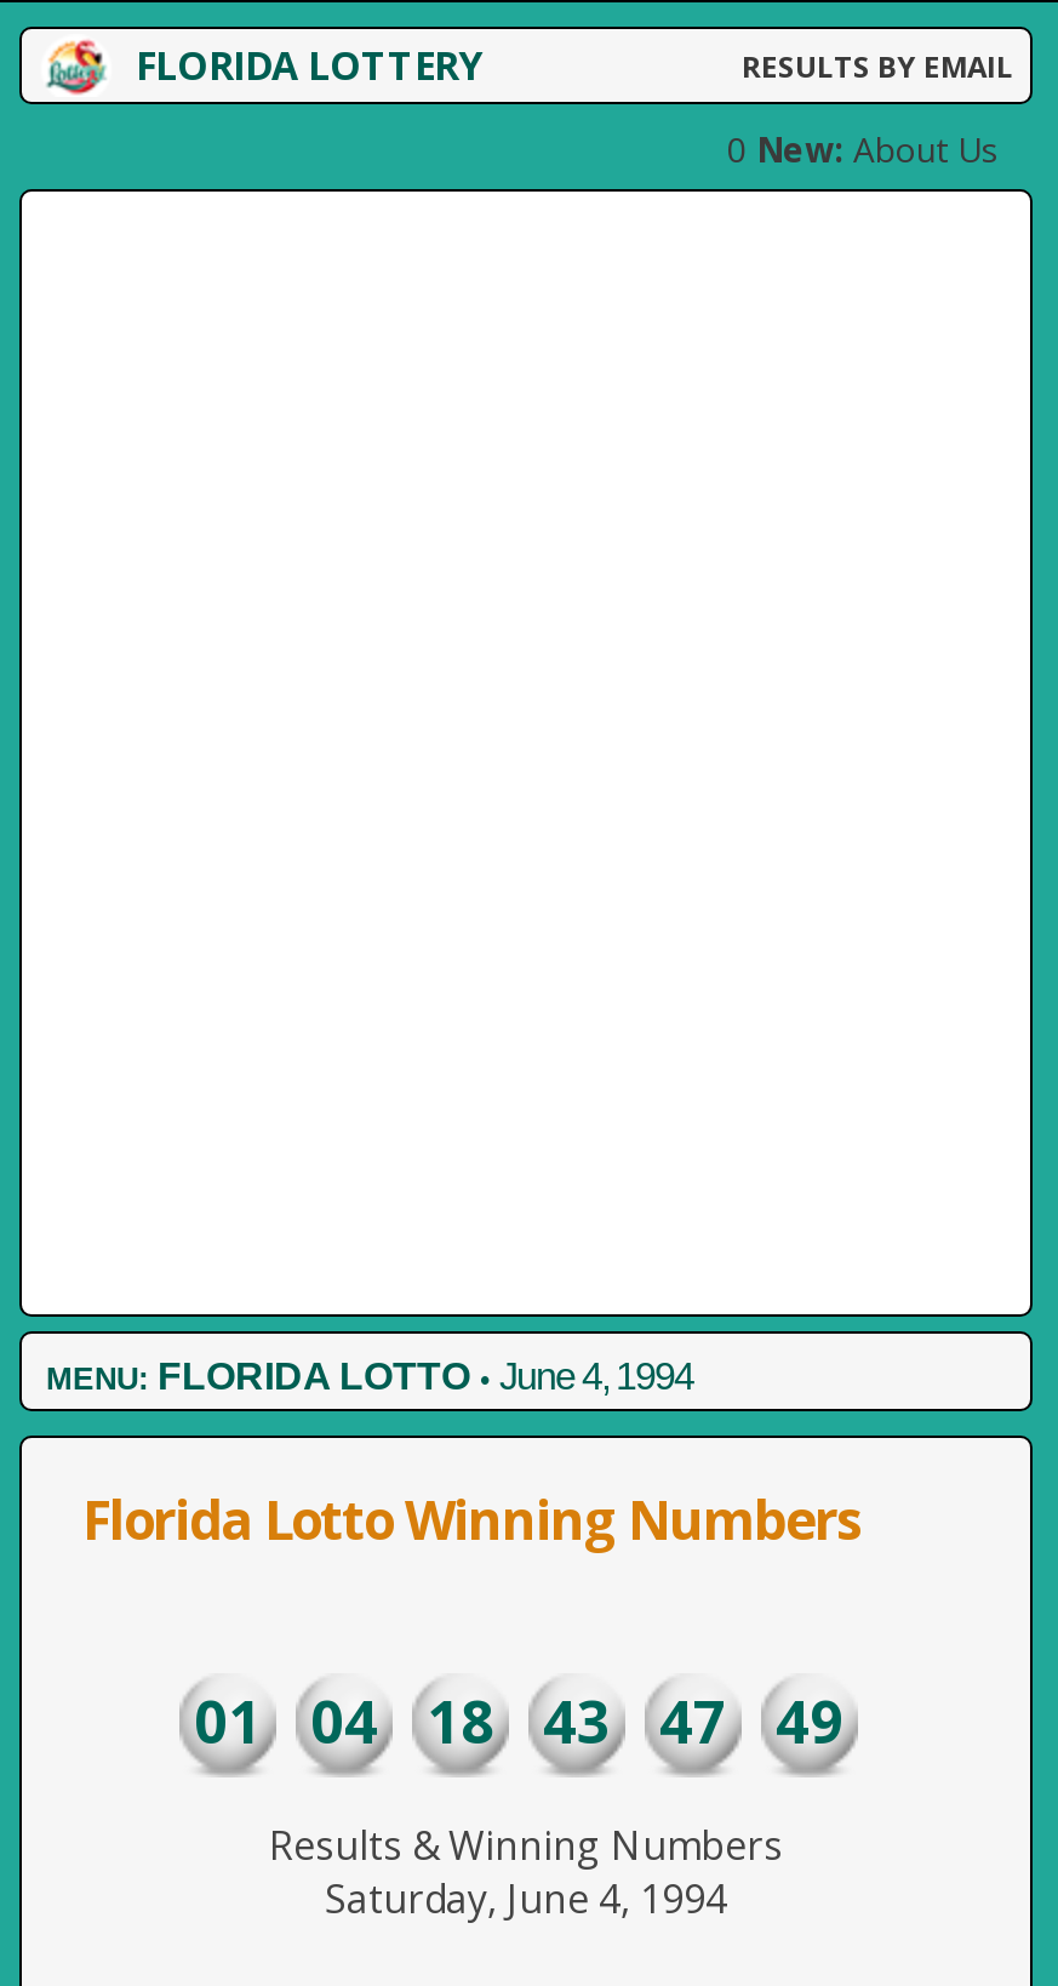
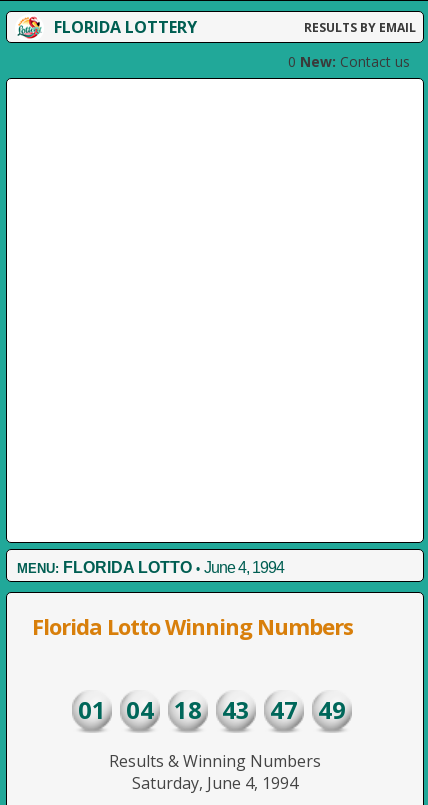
[727,126,999,172] 0 New: About Us -> [288,52,410,71] 0 New: Contact us

